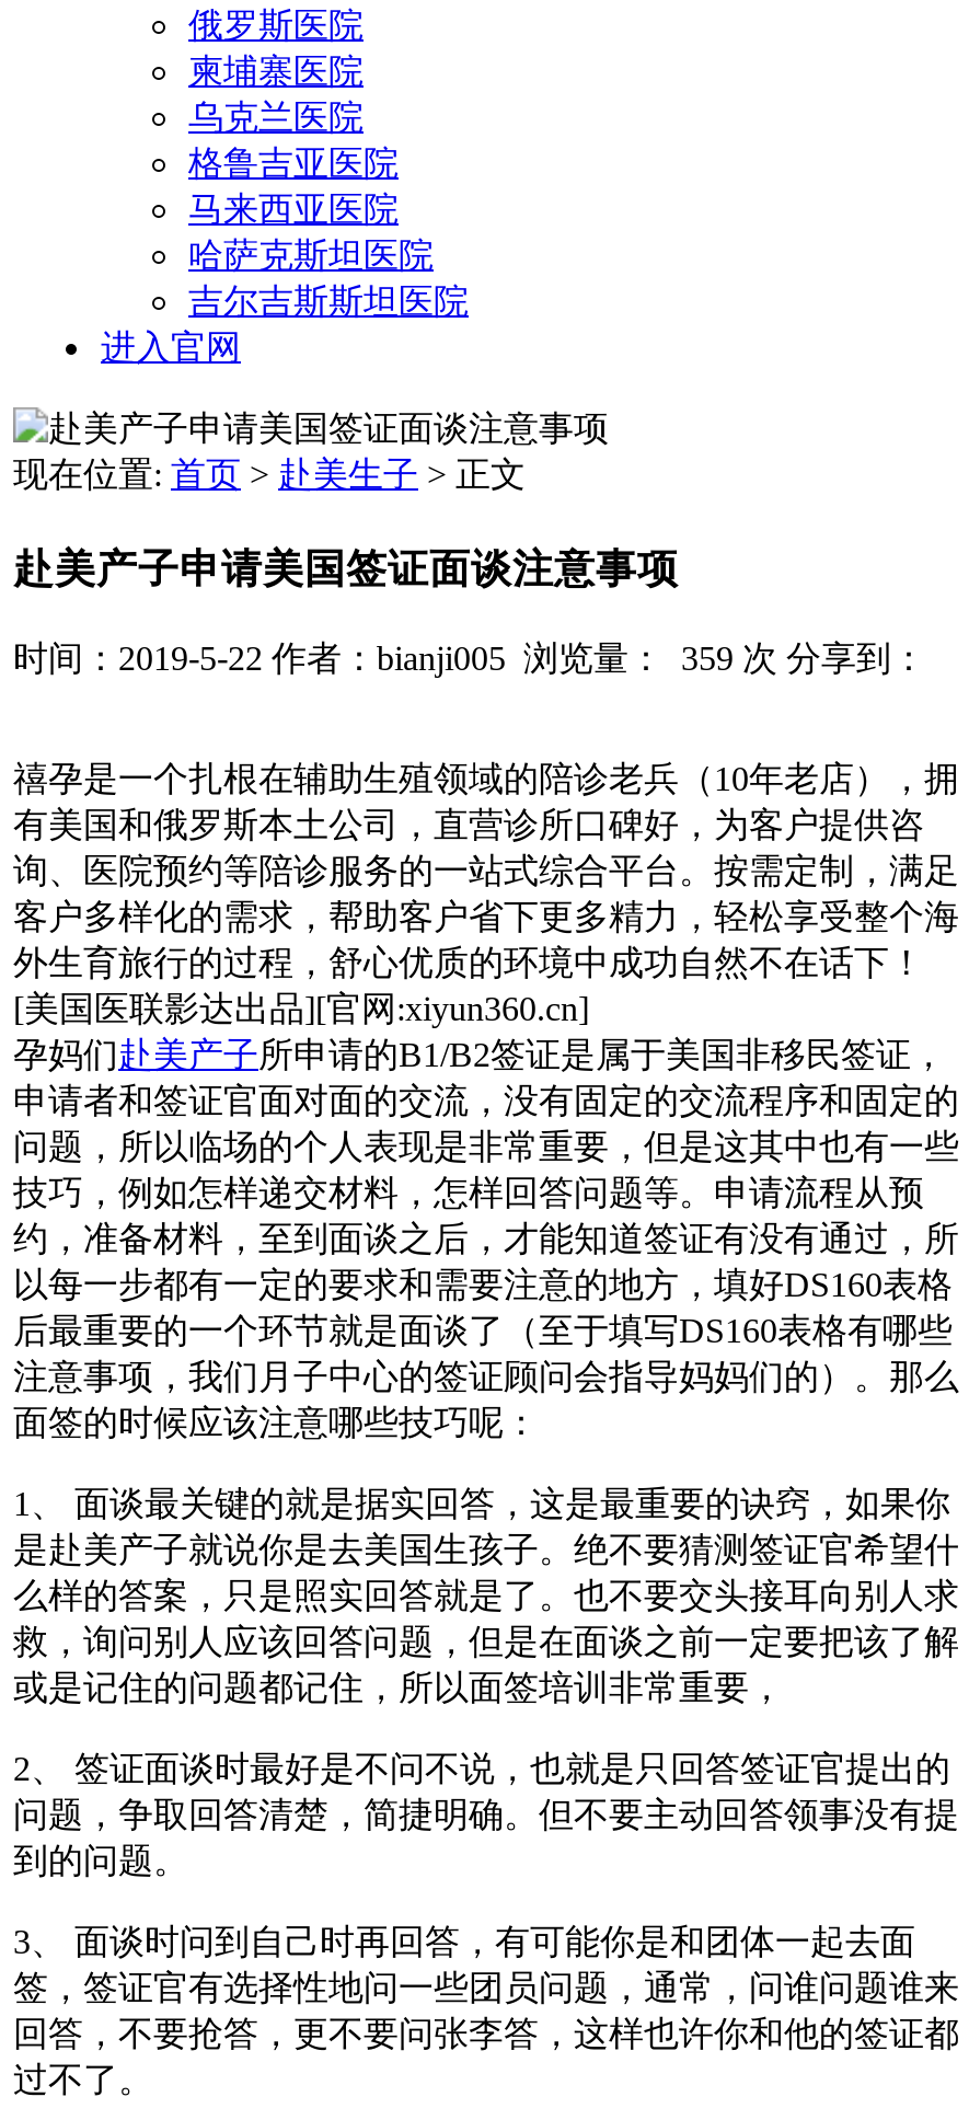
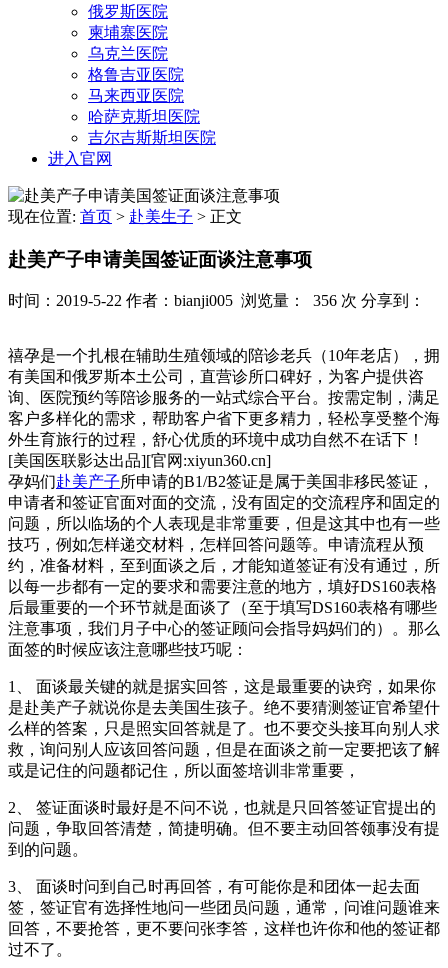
[13,640,926,678] 时间：2019-5-22 作者：bianji005 浏览量： 359 次 分享到： -> [8,292,425,309] 时间：2019-5-22 作者：bianji005 浏览量： 356 次 分享到：

